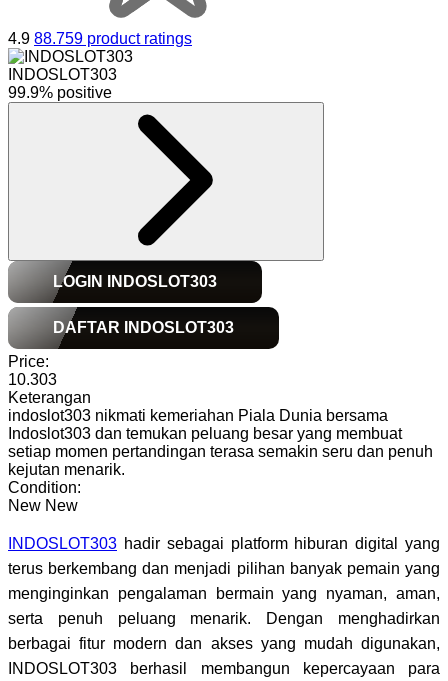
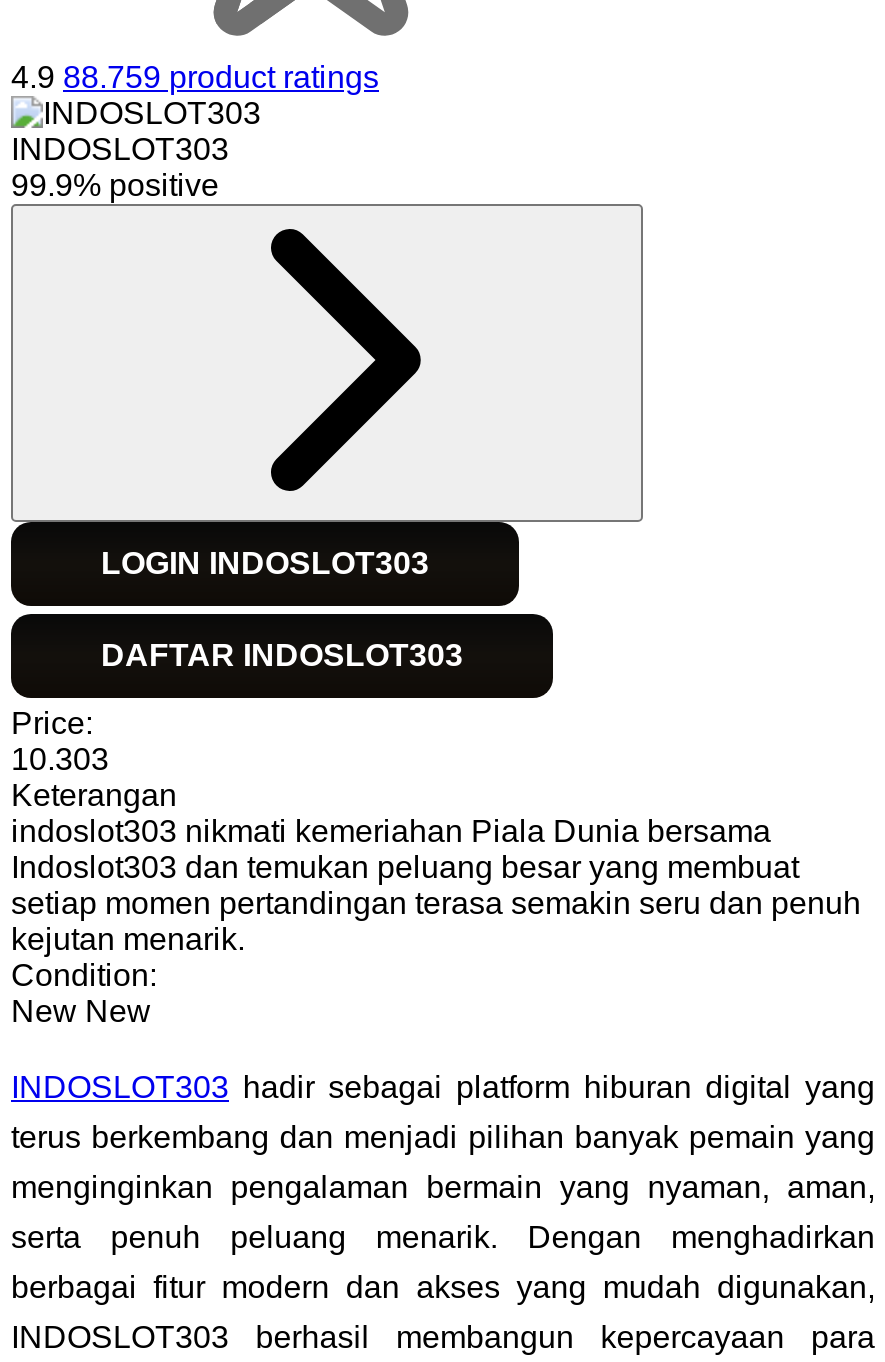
[9,260,77,349] [image] -> [11,520,145,698] [image]

